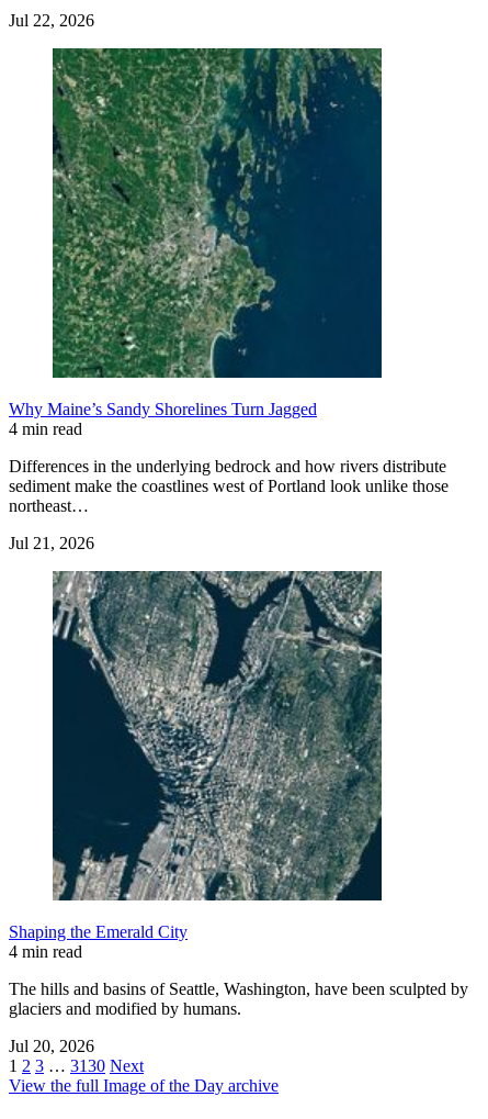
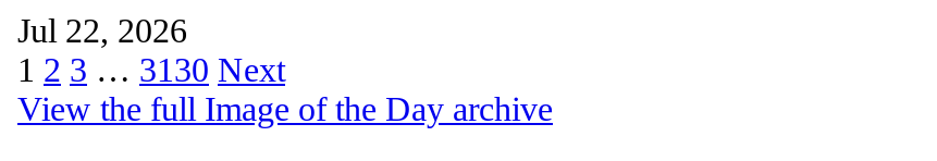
[9,47,449,553] [image] | Why Maine’s Sandy Shorelines Turn Jagged | 4 min read | Differences in the underlying bedrock and how rivers distribute | sediment make the coastlines west of Portland look unlike those | northeast… | Jul 21, 2026 -> none
[9,570,468,1056] [image] | Shaping the Emerald City | 4 min read | The hills and basins of Seattle, Washington, have been sculpted by | glaciers and modified by humans. | Jul 20, 2026 -> none

